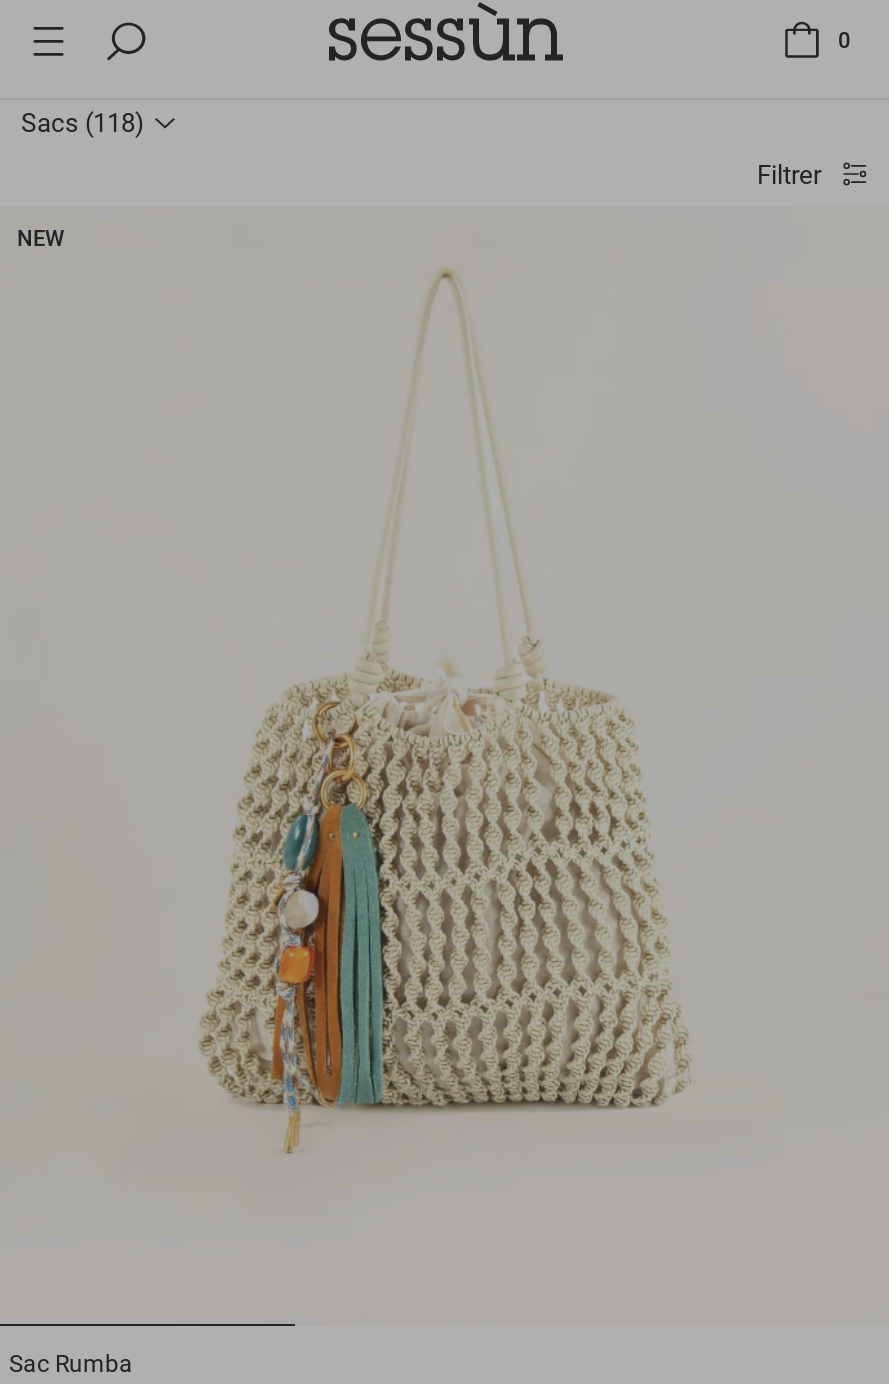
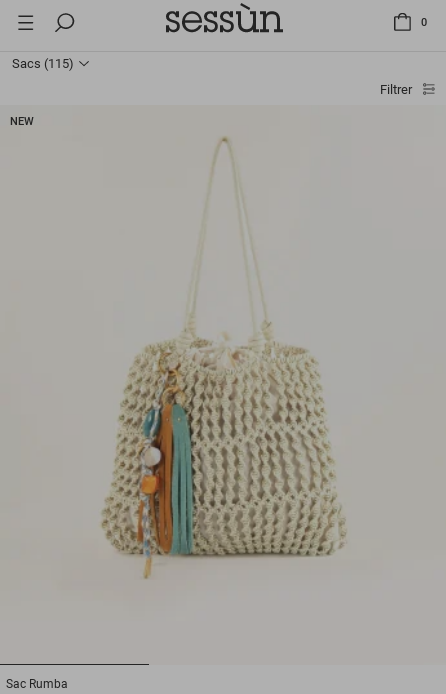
[21,109,145,139] Sacs (118) -> [12,56,74,71] Sacs (115)

